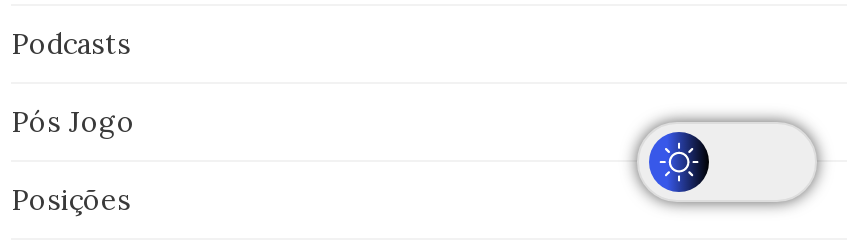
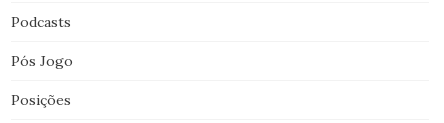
[629,114,825,210] [image] -> none

